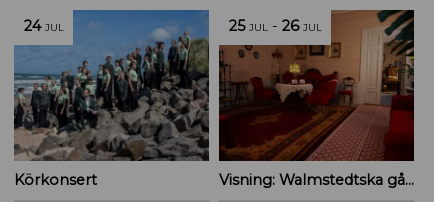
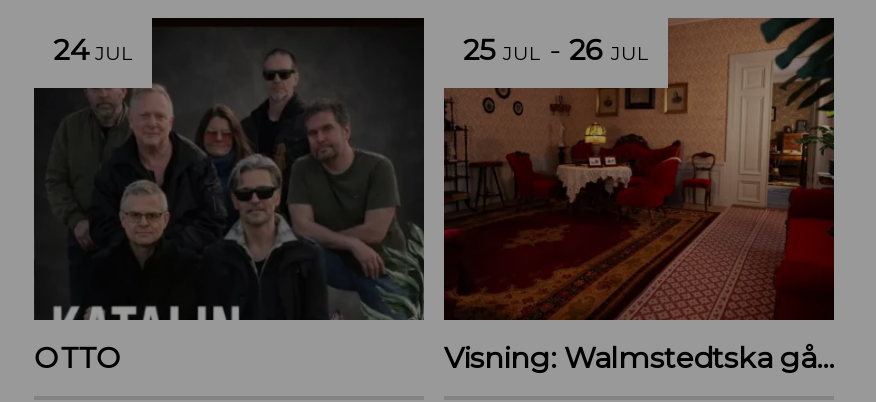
[13,9,210,189] [image] | Körkonsert -> [32,16,426,376] [image] | OTTO

